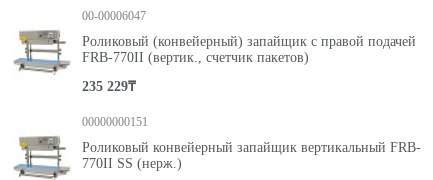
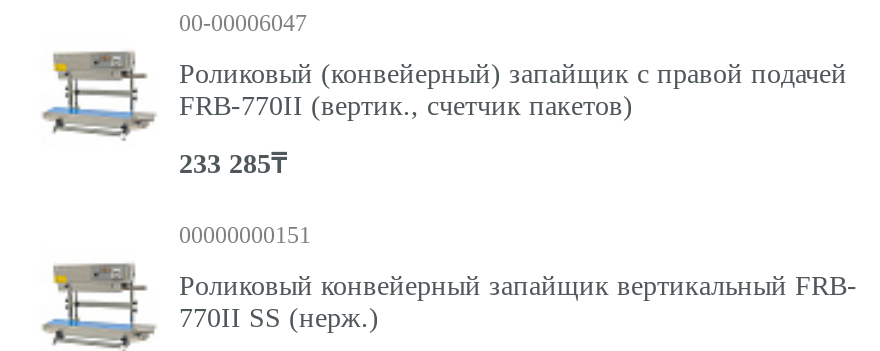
[82,79,136,94] 235 229₸ -> [179,149,287,179] 233 285₸

